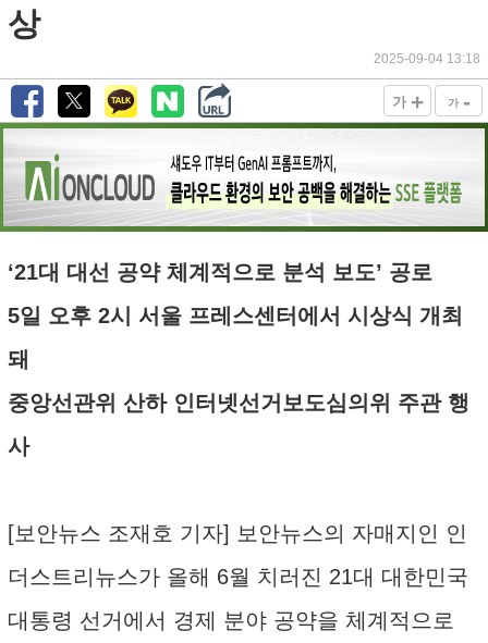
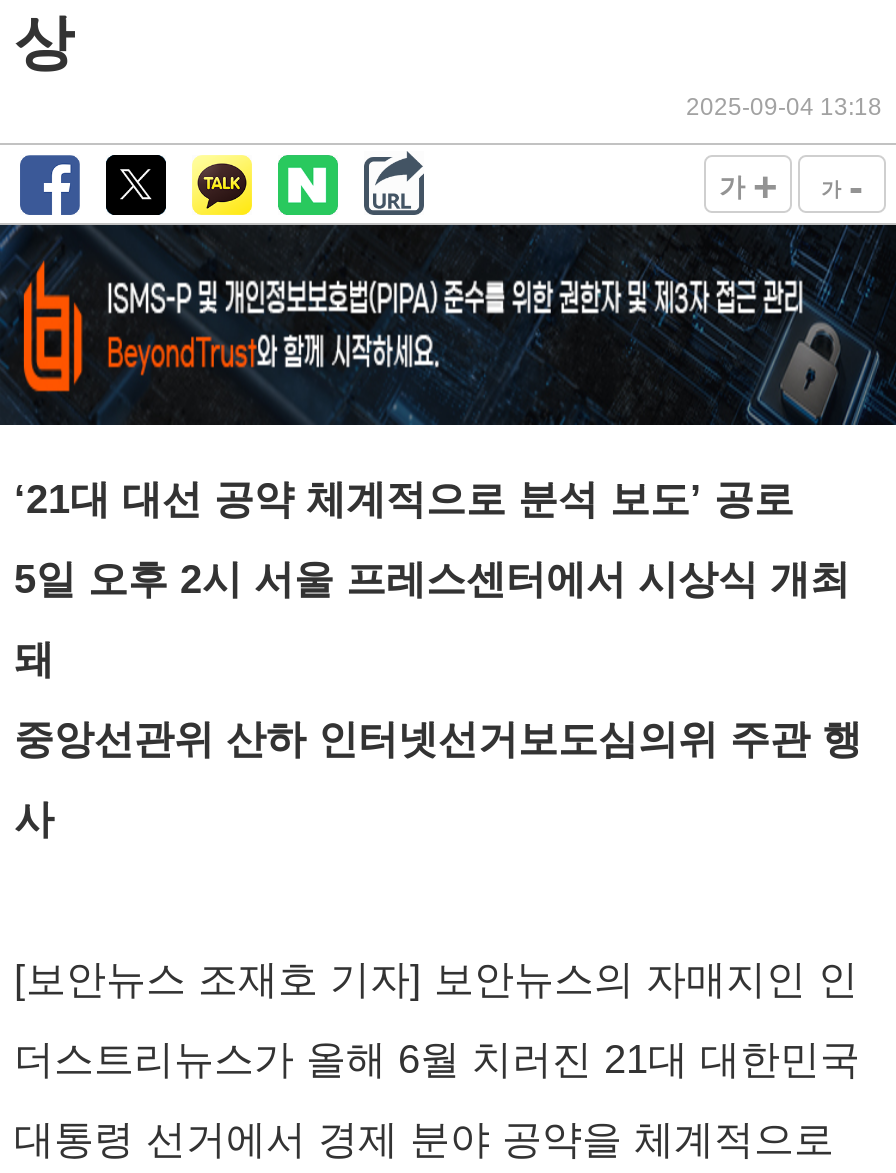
[3,122,485,233] [image] -> [6,223,890,427] [image]

